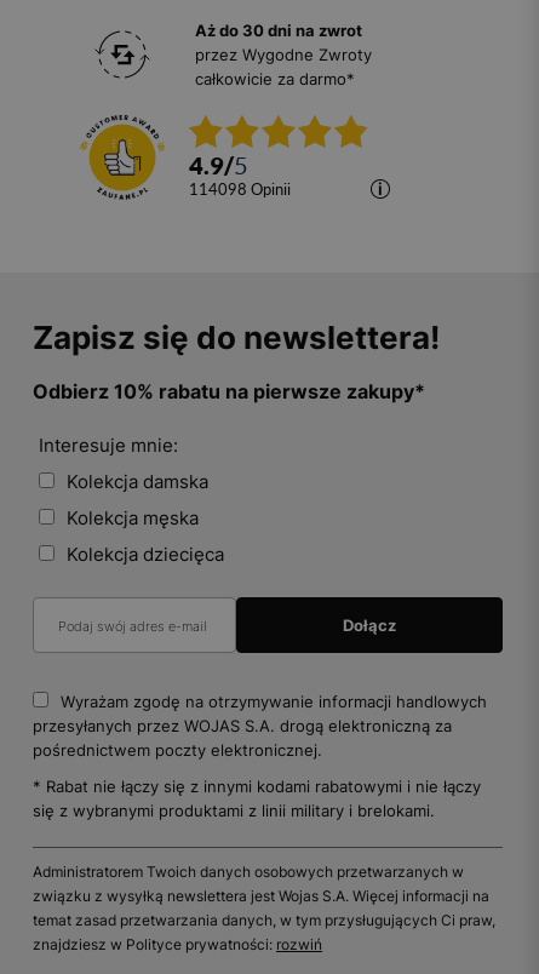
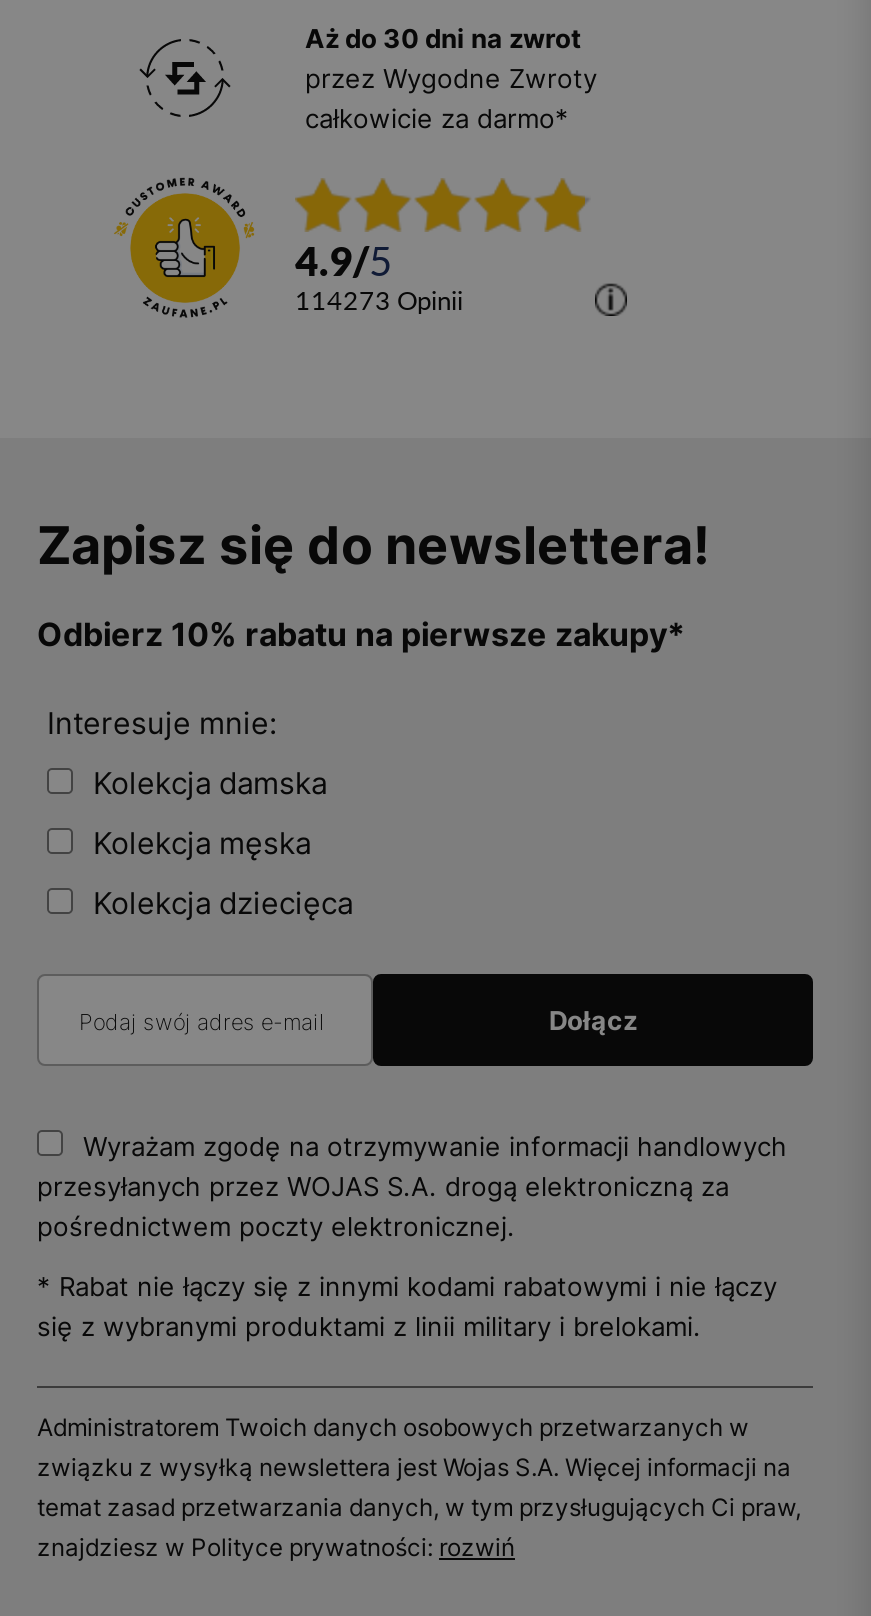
[189,179,291,198] 114098 opinii -> [295,283,463,315] 114273 opinii

